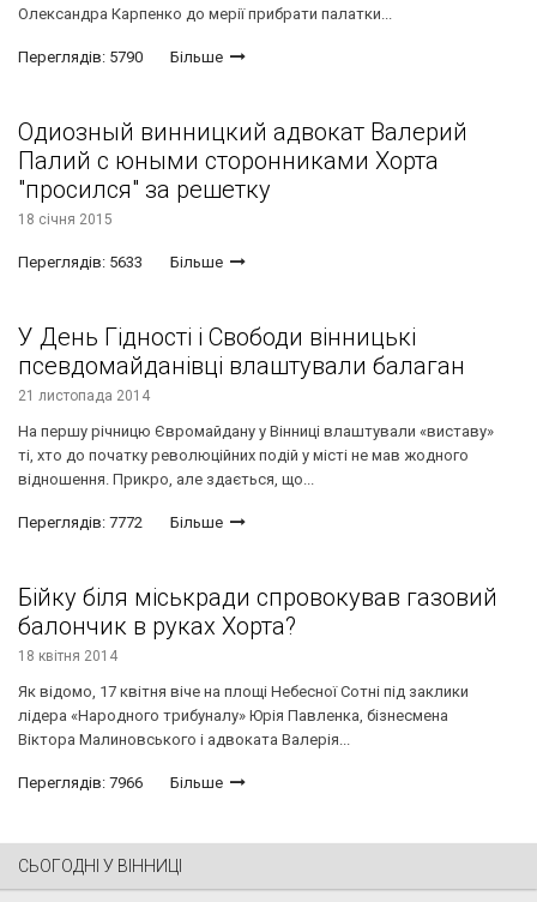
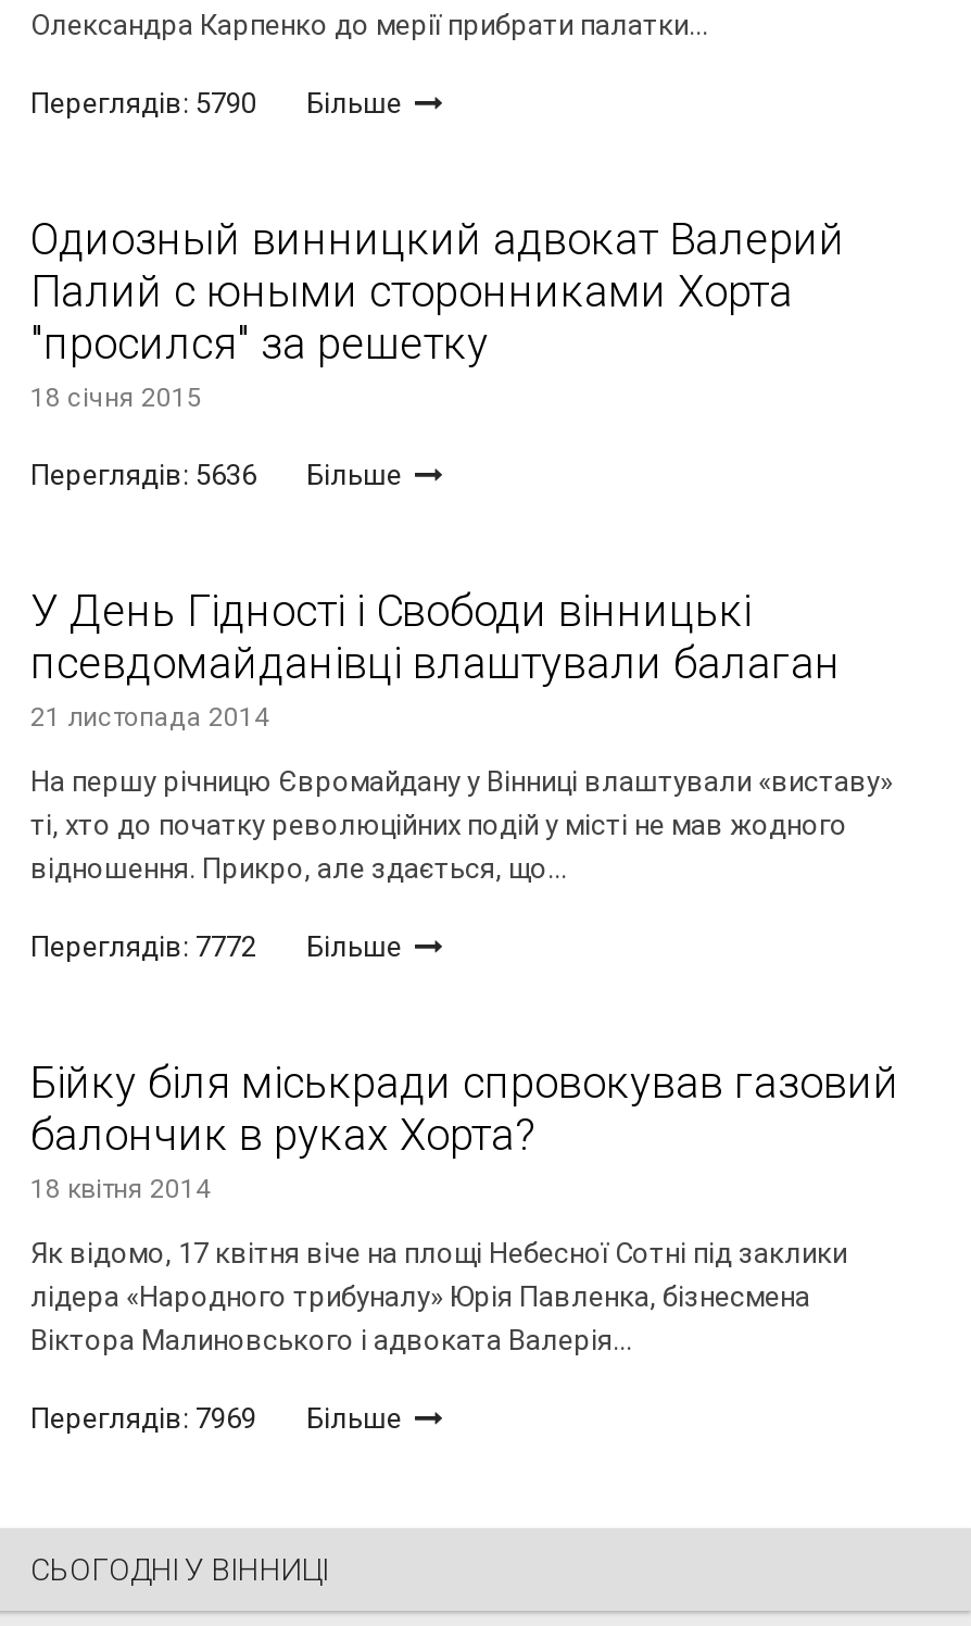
[18,253,227,271] Переглядів: 5633 Більше -> [30,458,408,491] Переглядів: 5636 Більше
[18,773,227,791] Переглядів: 7966 Більше -> [30,1401,408,1434] Переглядів: 7969 Більше

